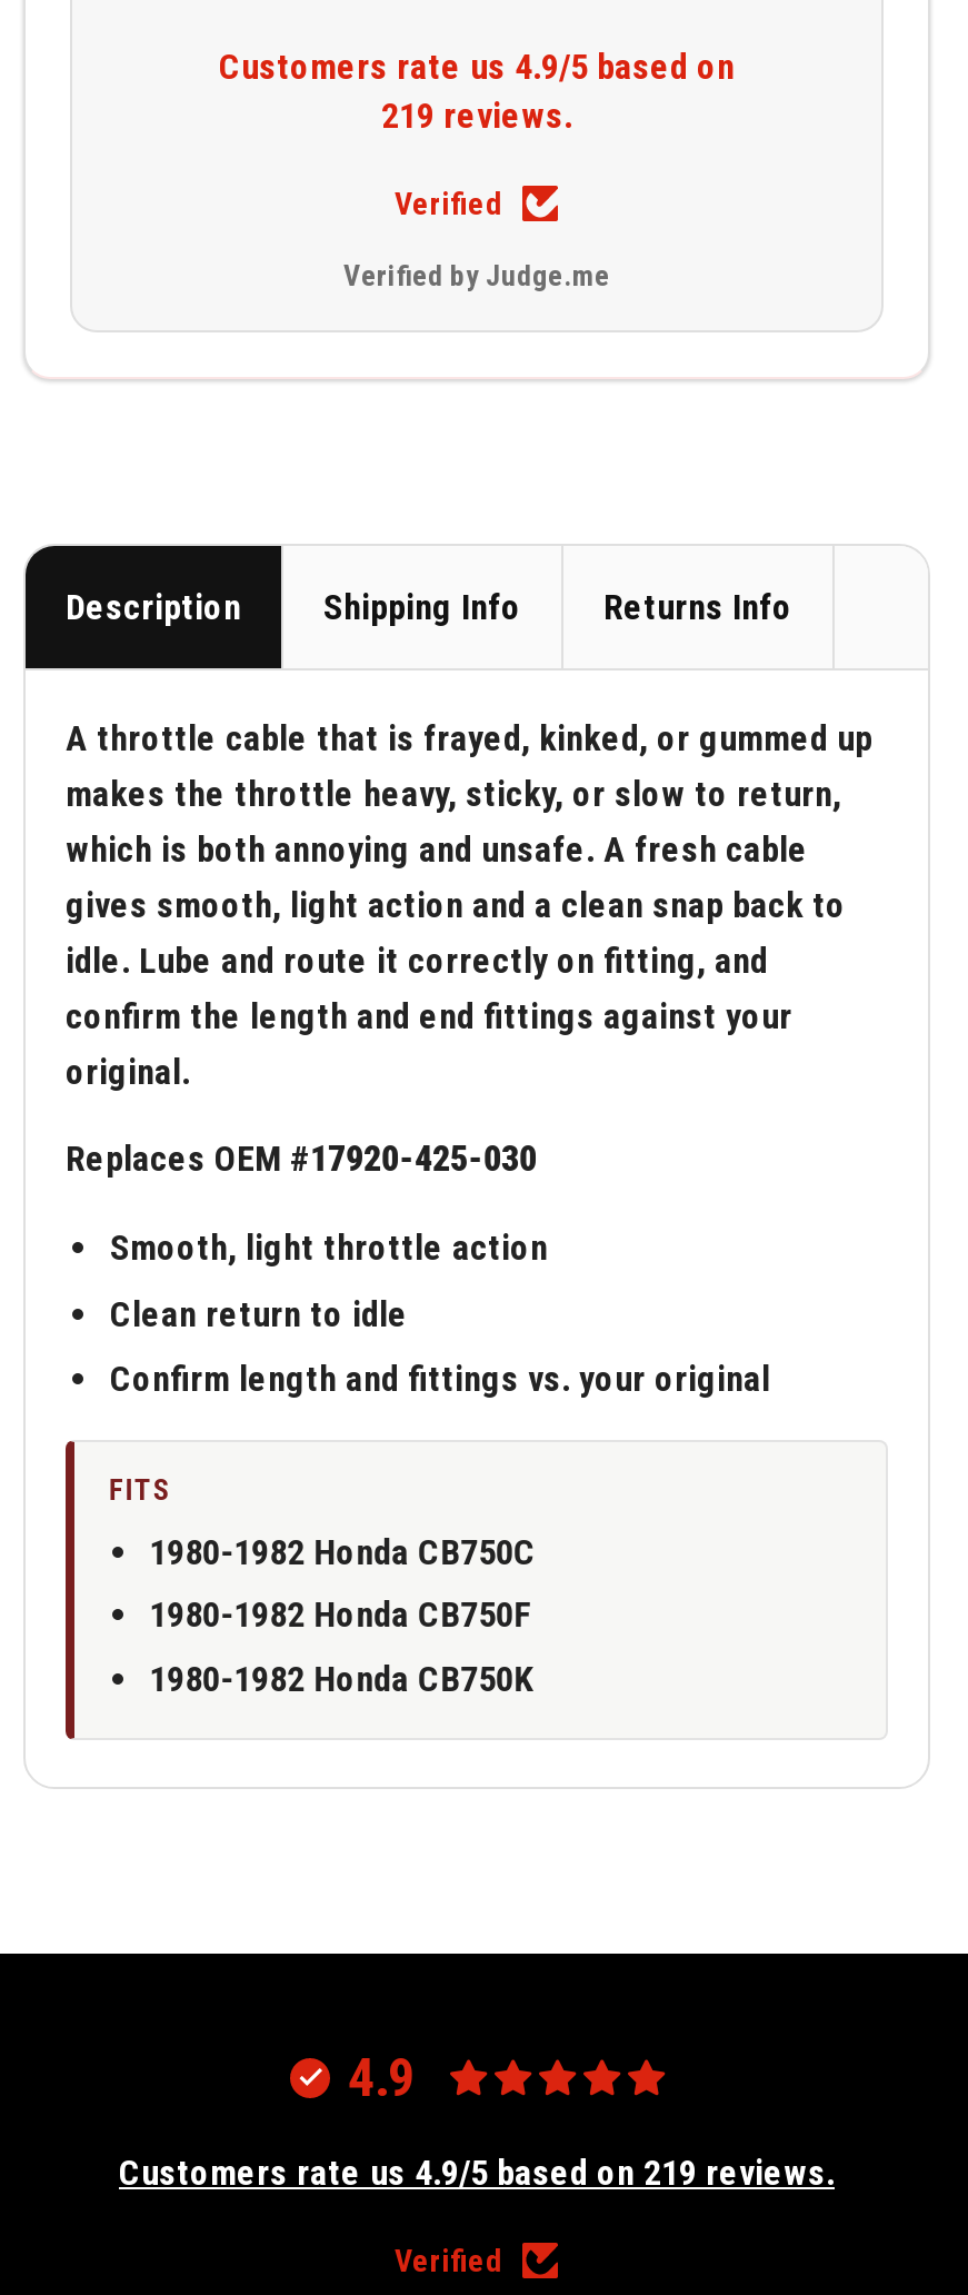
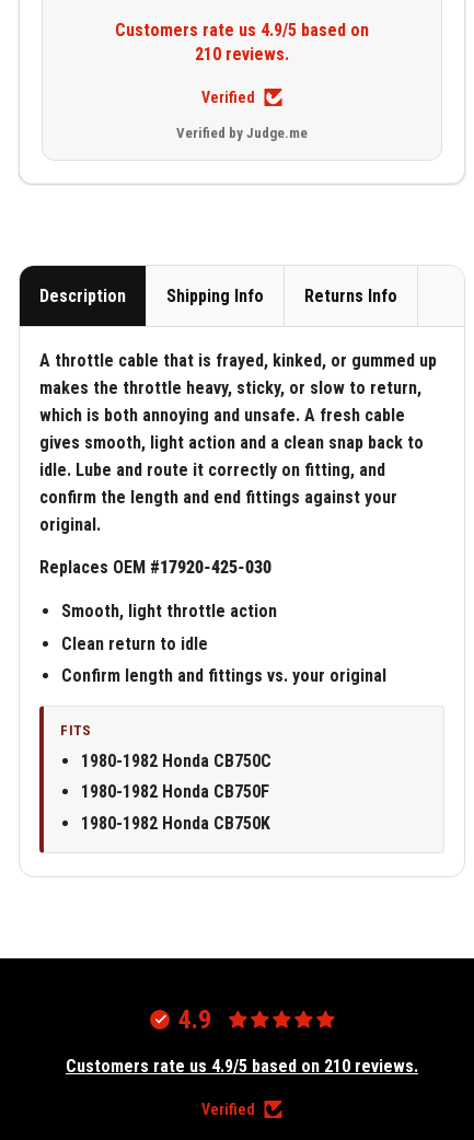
[381,95,572,137] 219 reviews. -> [195,44,289,65] 210 reviews.
[119,2152,835,2194] Customers rate us 4.9/5 based on 219 reviews. -> [66,1056,418,1077] Customers rate us 4.9/5 based on 210 reviews.

